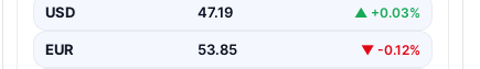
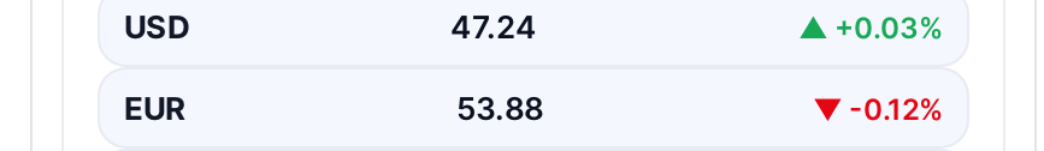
[197,4,232,21] 47.19 -> [450,8,537,46] 47.24
[198,41,237,58] 53.85 -> [456,89,543,128] 53.88

